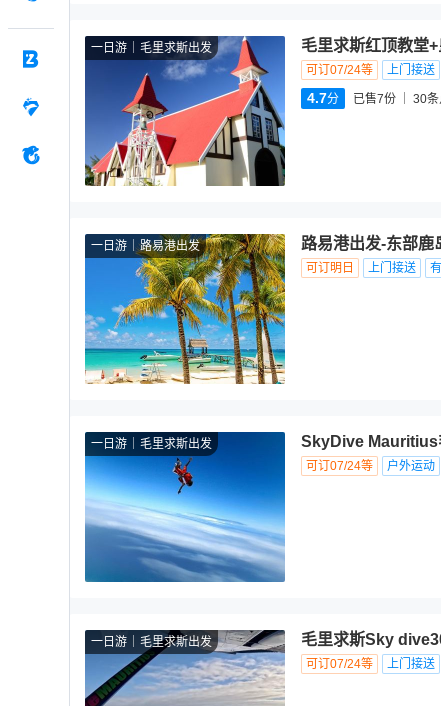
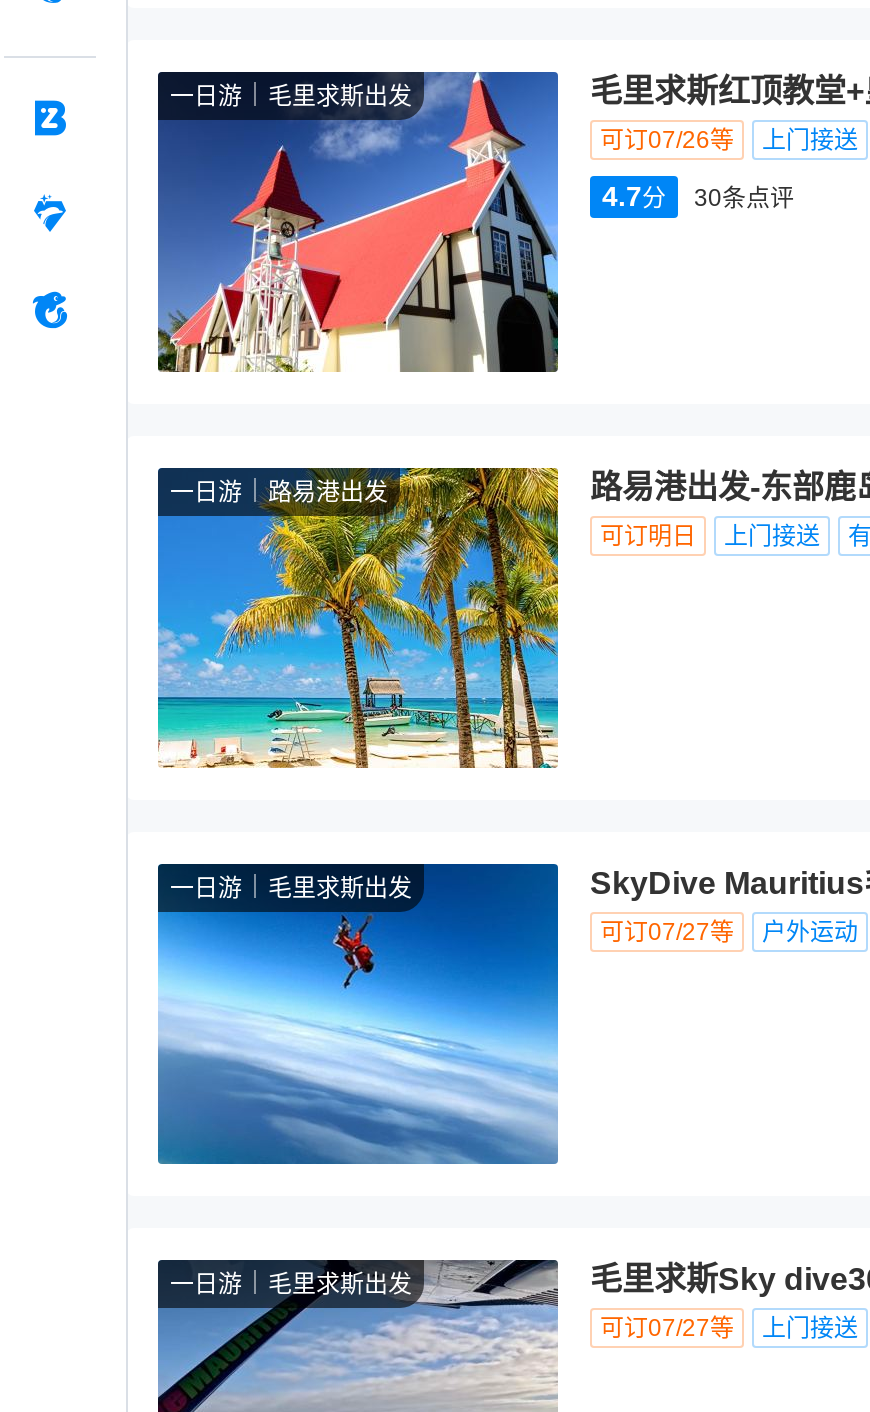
[306,63,435,77] 可订07/24等 上门接送 -> [600,126,858,154] 可订07/26等 上门接送
[353,92,396,106] 已售7份 -> none
[306,459,435,473] 可订07/24等 户外运动 -> [600,918,858,946] 可订07/27等 户外运动
[306,657,435,671] 可订07/24等 上门接送 -> [600,1314,858,1342] 可订07/27等 上门接送

